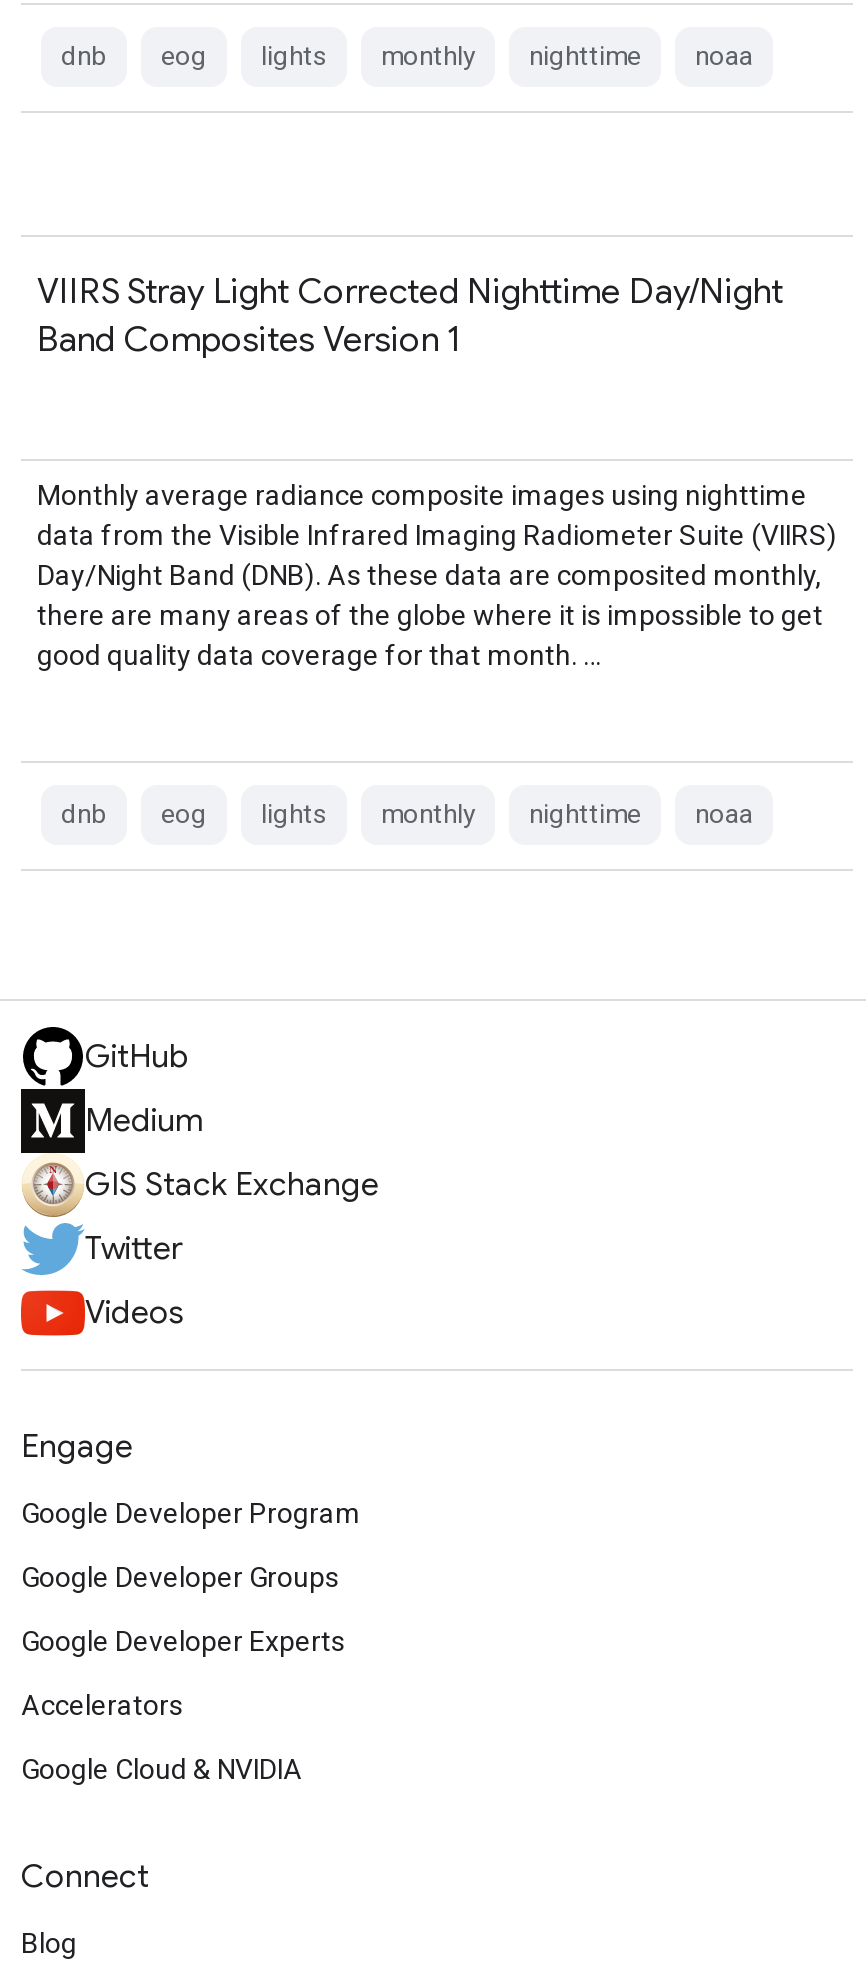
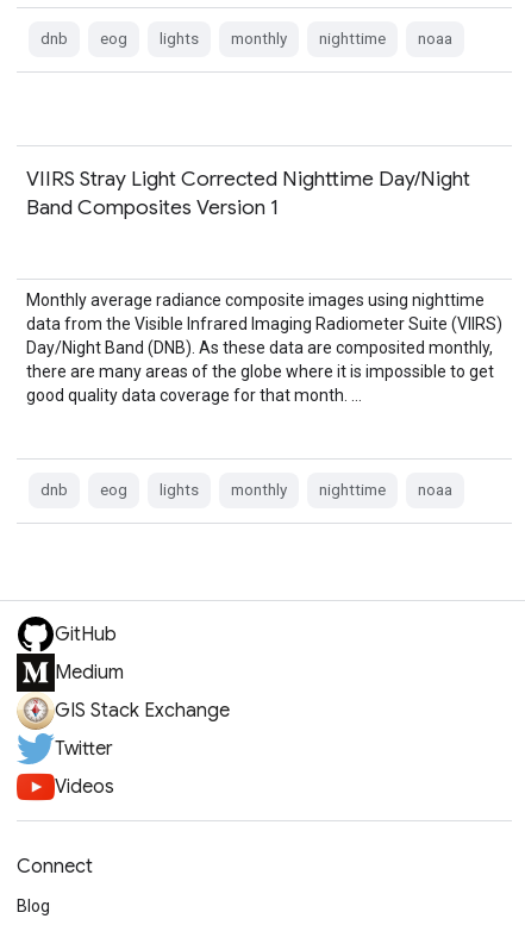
[21,1427,361,1785] Engage | Google Developer Program | Google Developer Groups | Google Developer Experts | Accelerators | Google Cloud & NVIDIA -> none

